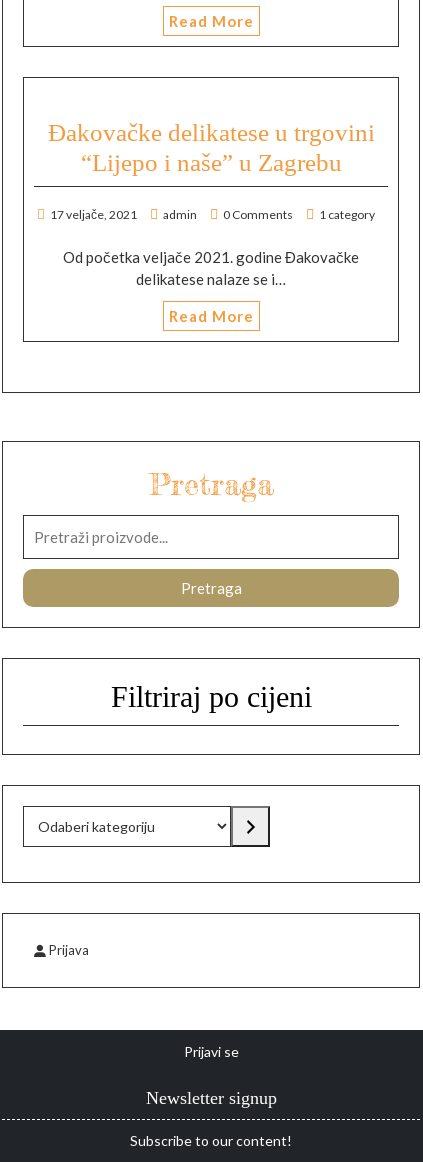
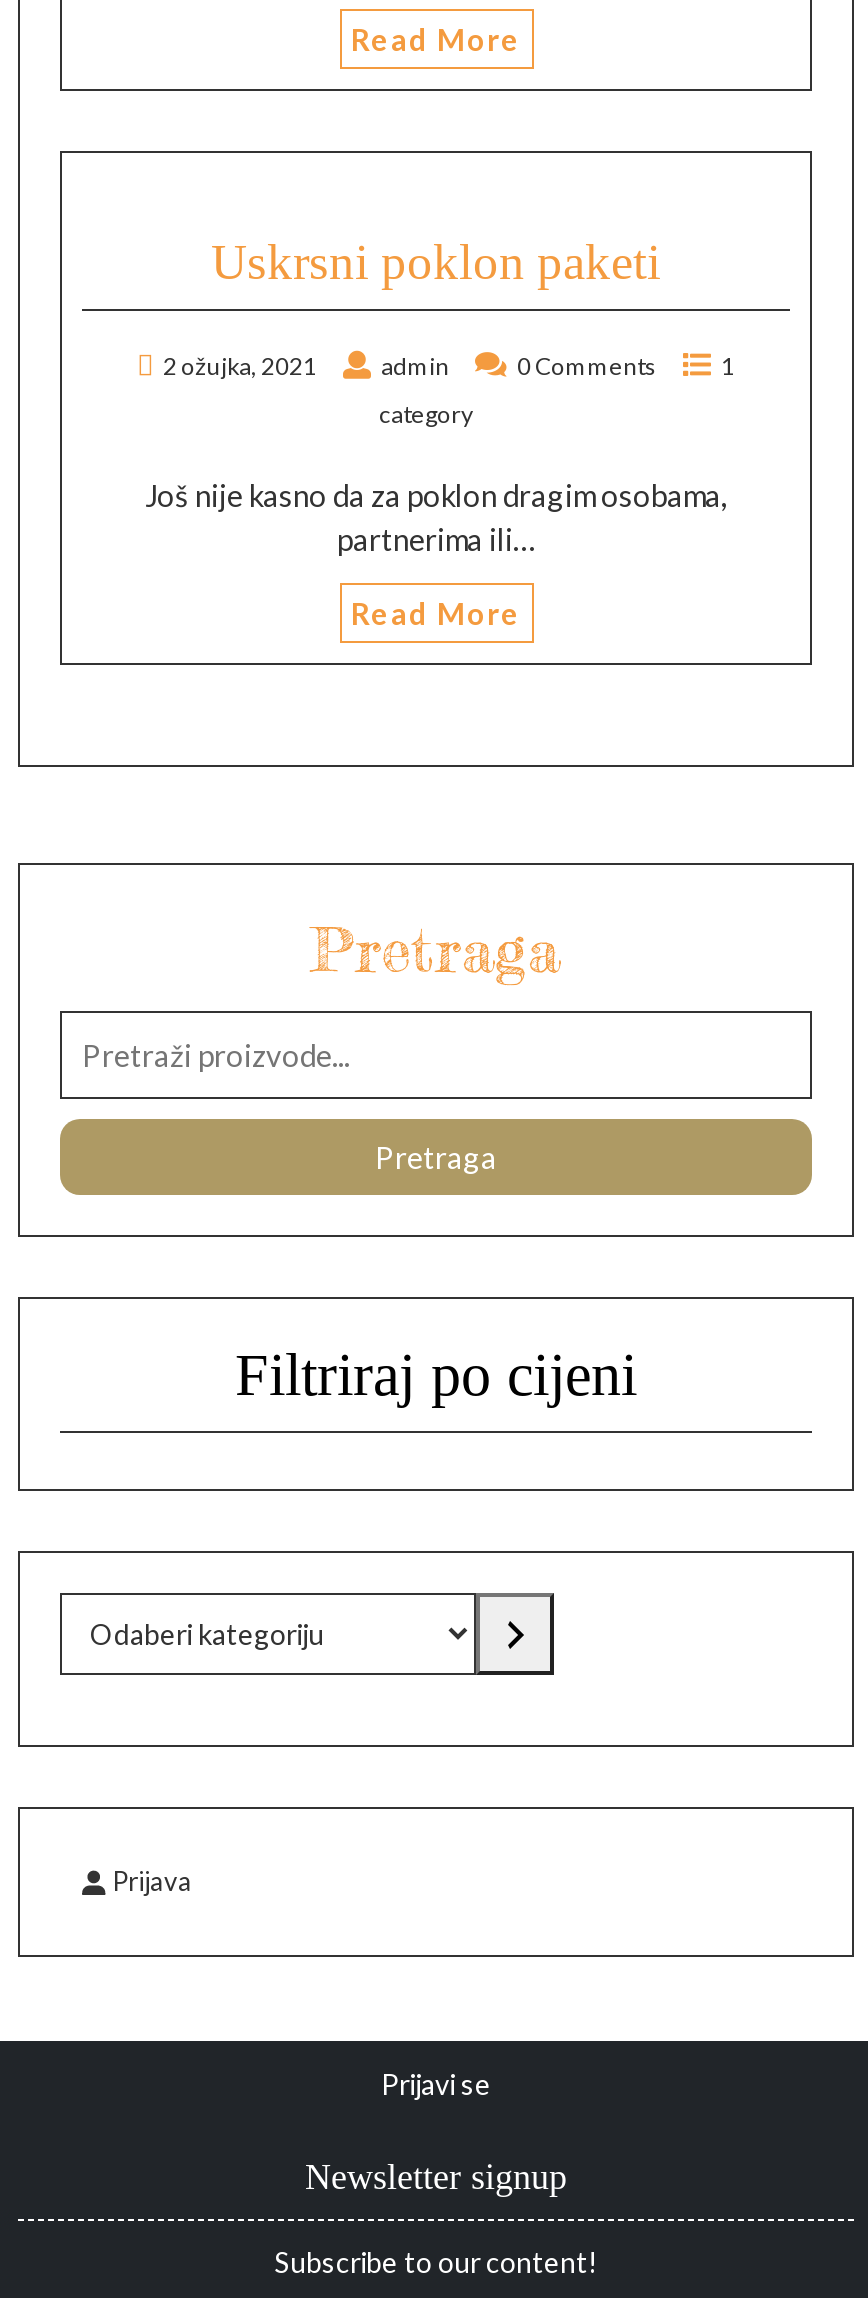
[47,119,374,176] Đakovačke delikatese u trgovini | “Lijepo i naše” u Zagrebu -> [211,235,661,289] Uskrsni poklon paketi
[50,207,137,222] 17 veljače, 2021 -> [163,351,317,381] 2 ožujka, 2021
[63,207,375,288] 1 category | Od početka veljače 2021. godine Đakovačke | delikatese nalaze se i… -> [145,351,735,557] 1 | category | Još nije kasno da za poklon dragim osobama, | partnerima ili…
moved [163,207,293,222] -> [381,351,657,381]: admin | 0 Comments

